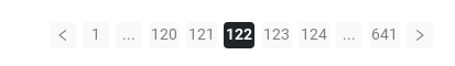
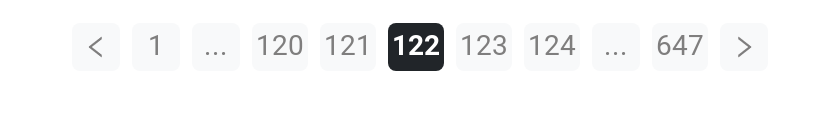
[371,25,398,43] 641 -> [656,29,704,61] 647

